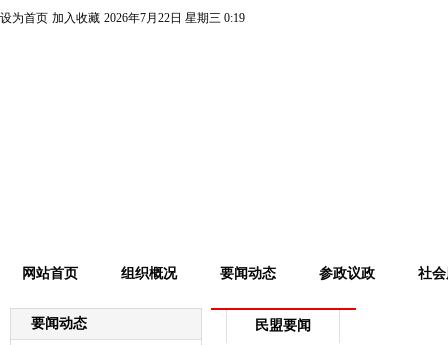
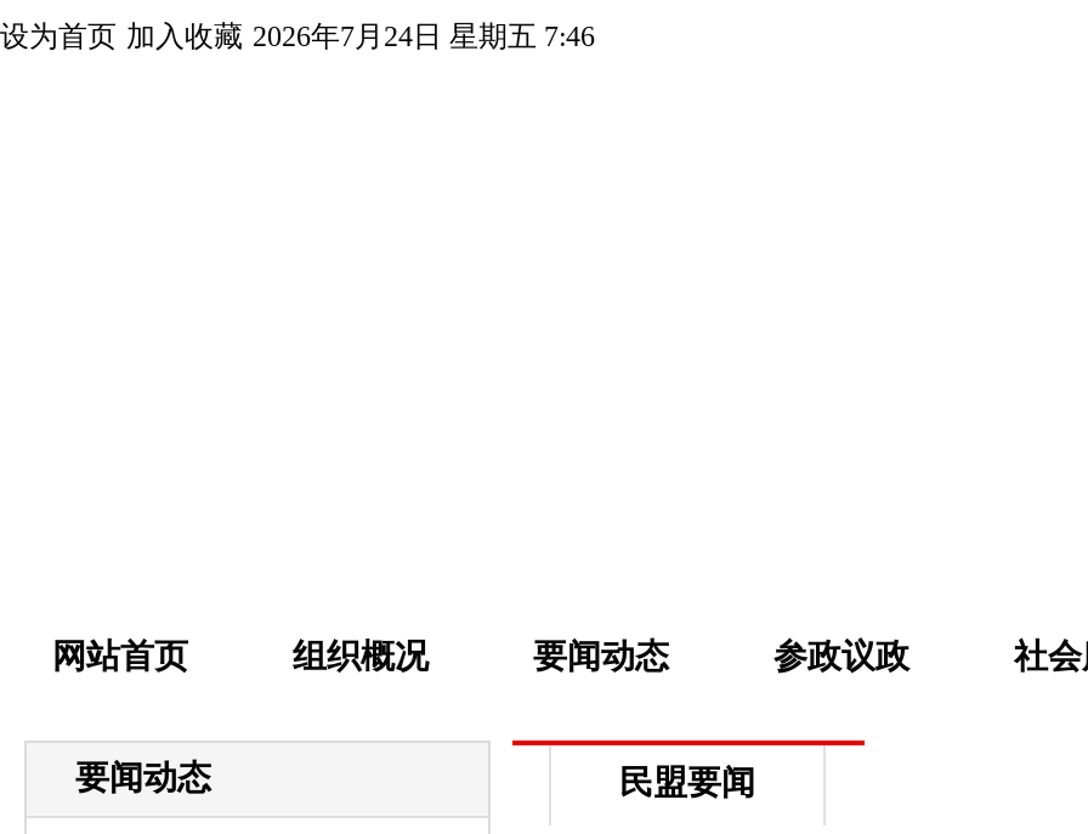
[0,11,245,25] 设为首页 加入收藏 2026年7月22日 星期三 0:19 -> [0,19,595,53] 设为首页 加入收藏 2026年7月24日 星期五 7:46

